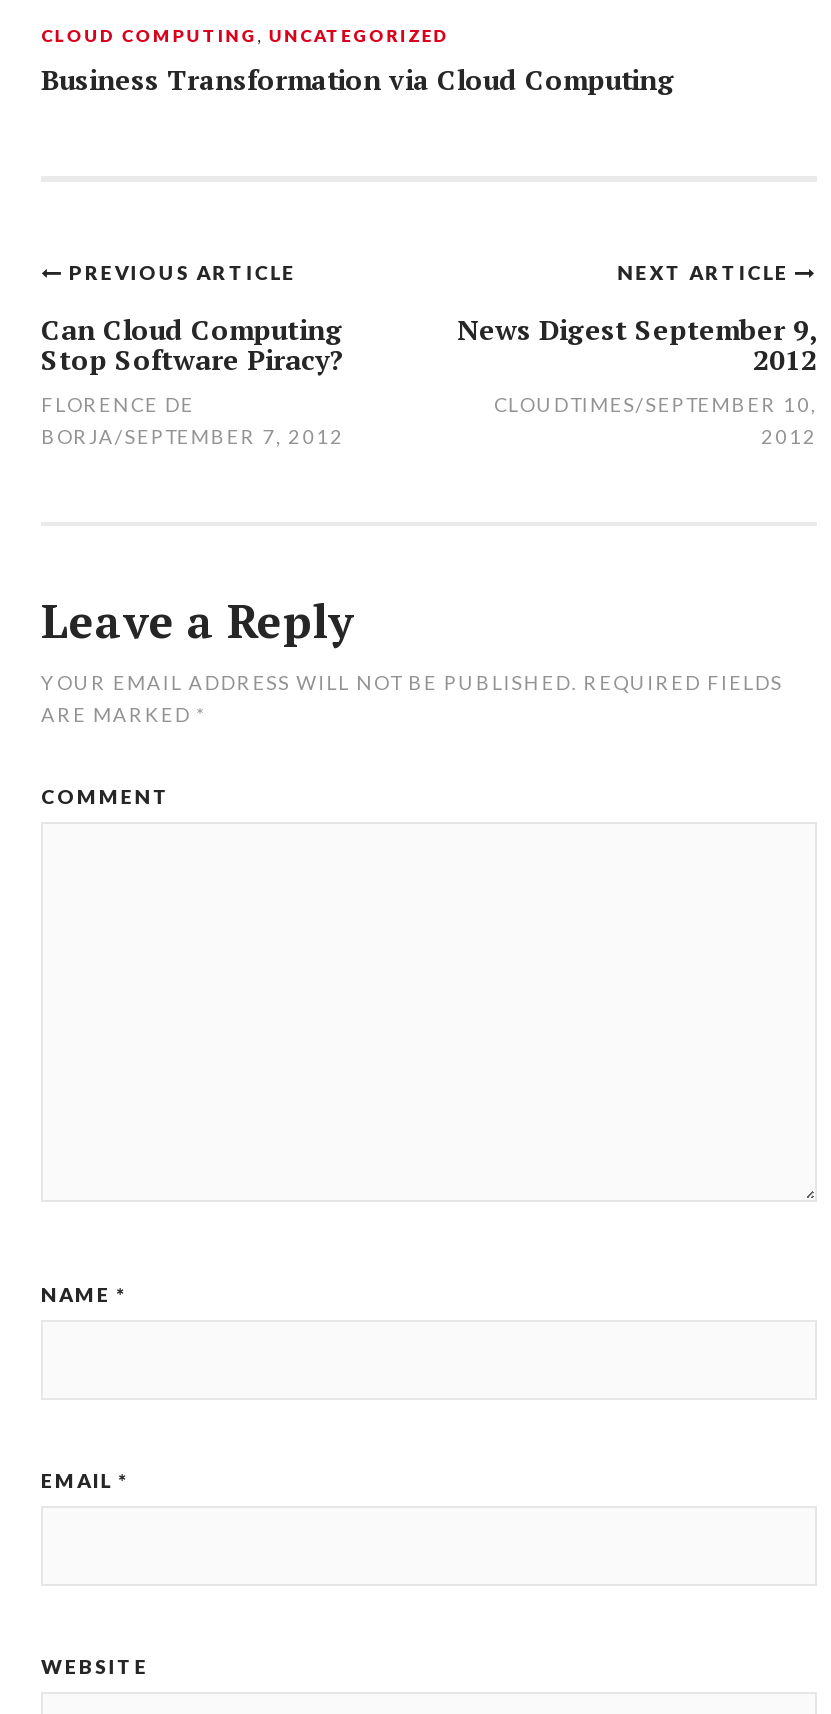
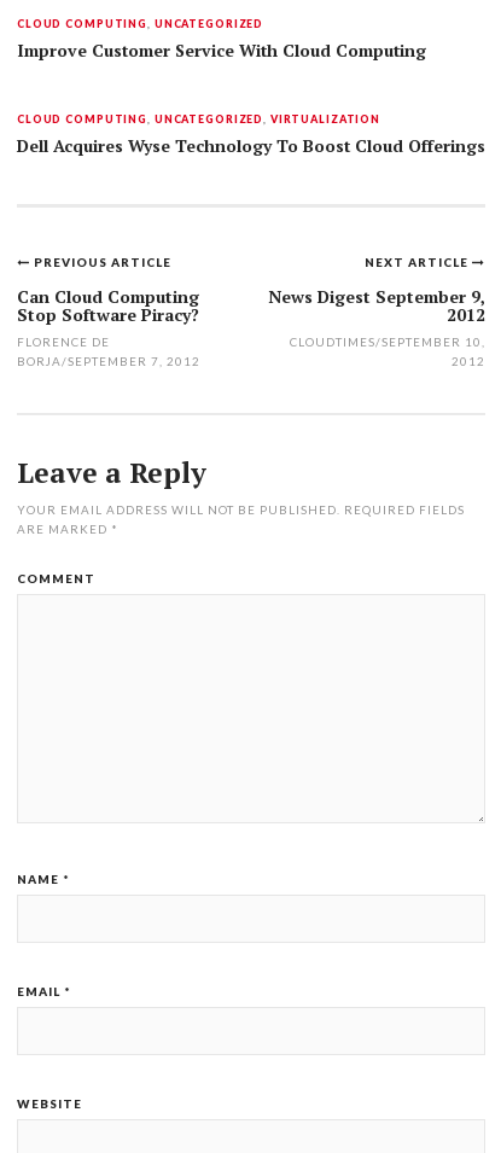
[41,62,675,98] Business Transformation via Cloud Computing -> [17,40,485,157] Improve Customer Service With Cloud Computing | CLOUD COMPUTING, UNCATEGORIZED, VIRTUALIZATION | Dell Acquires Wyse Technology To Boost Cloud Offerings

